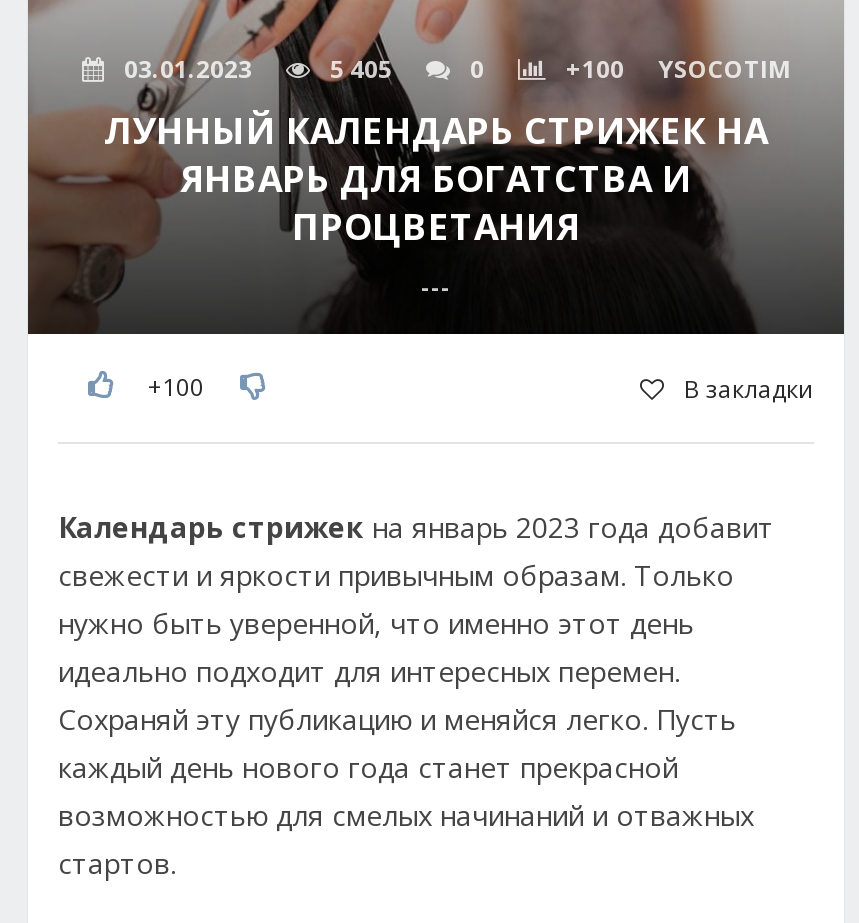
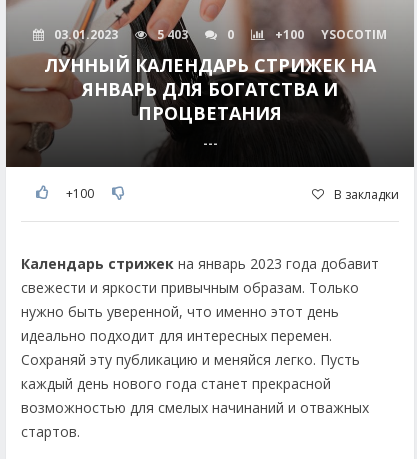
[330,52,392,86] 5 405 -> [157,26,188,43] 5 403

